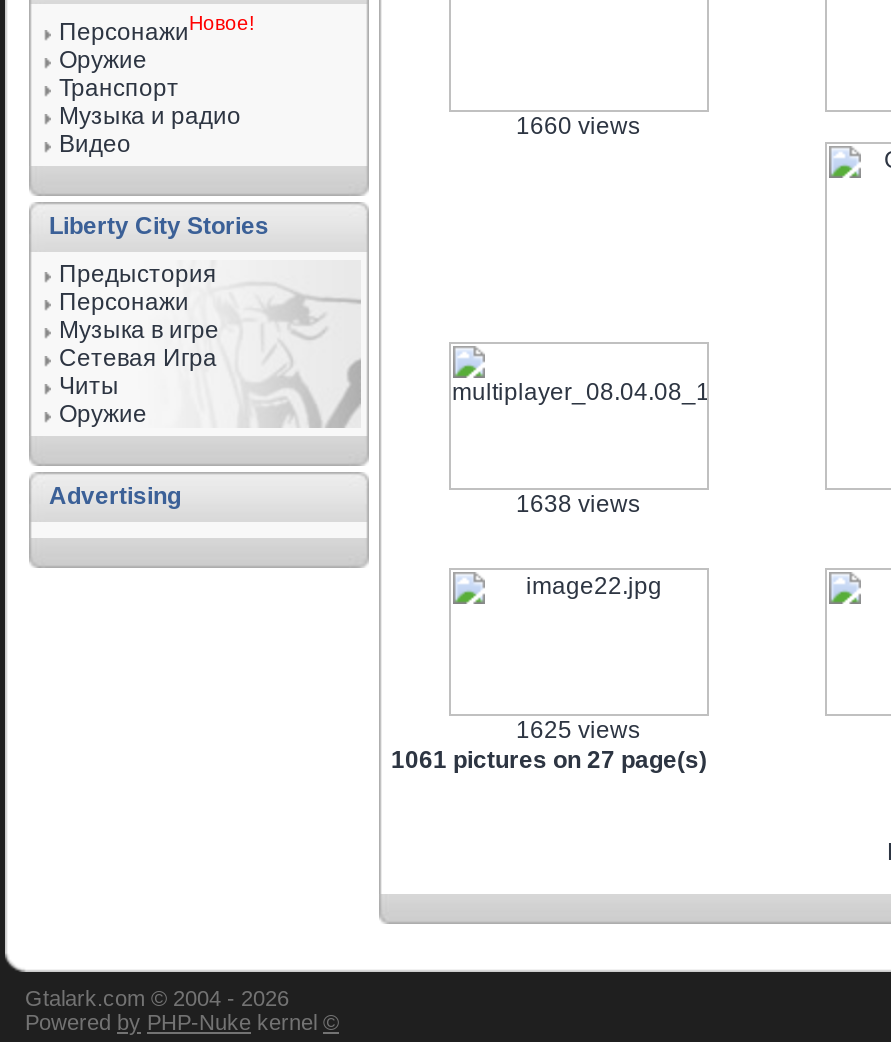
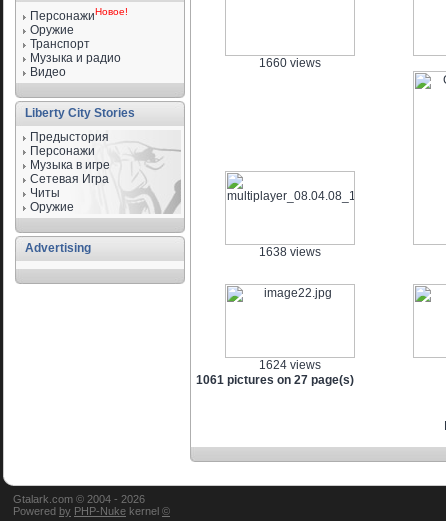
[516,716,640,744] 1625 views -> [258,358,320,372] 1624 views

